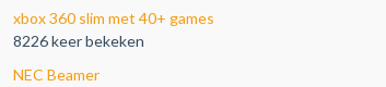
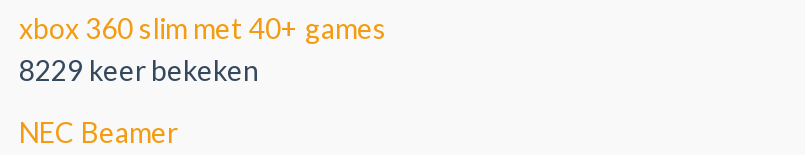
[13,32,144,50] 8226 keer bekeken -> [19,53,259,87] 8229 keer bekeken

